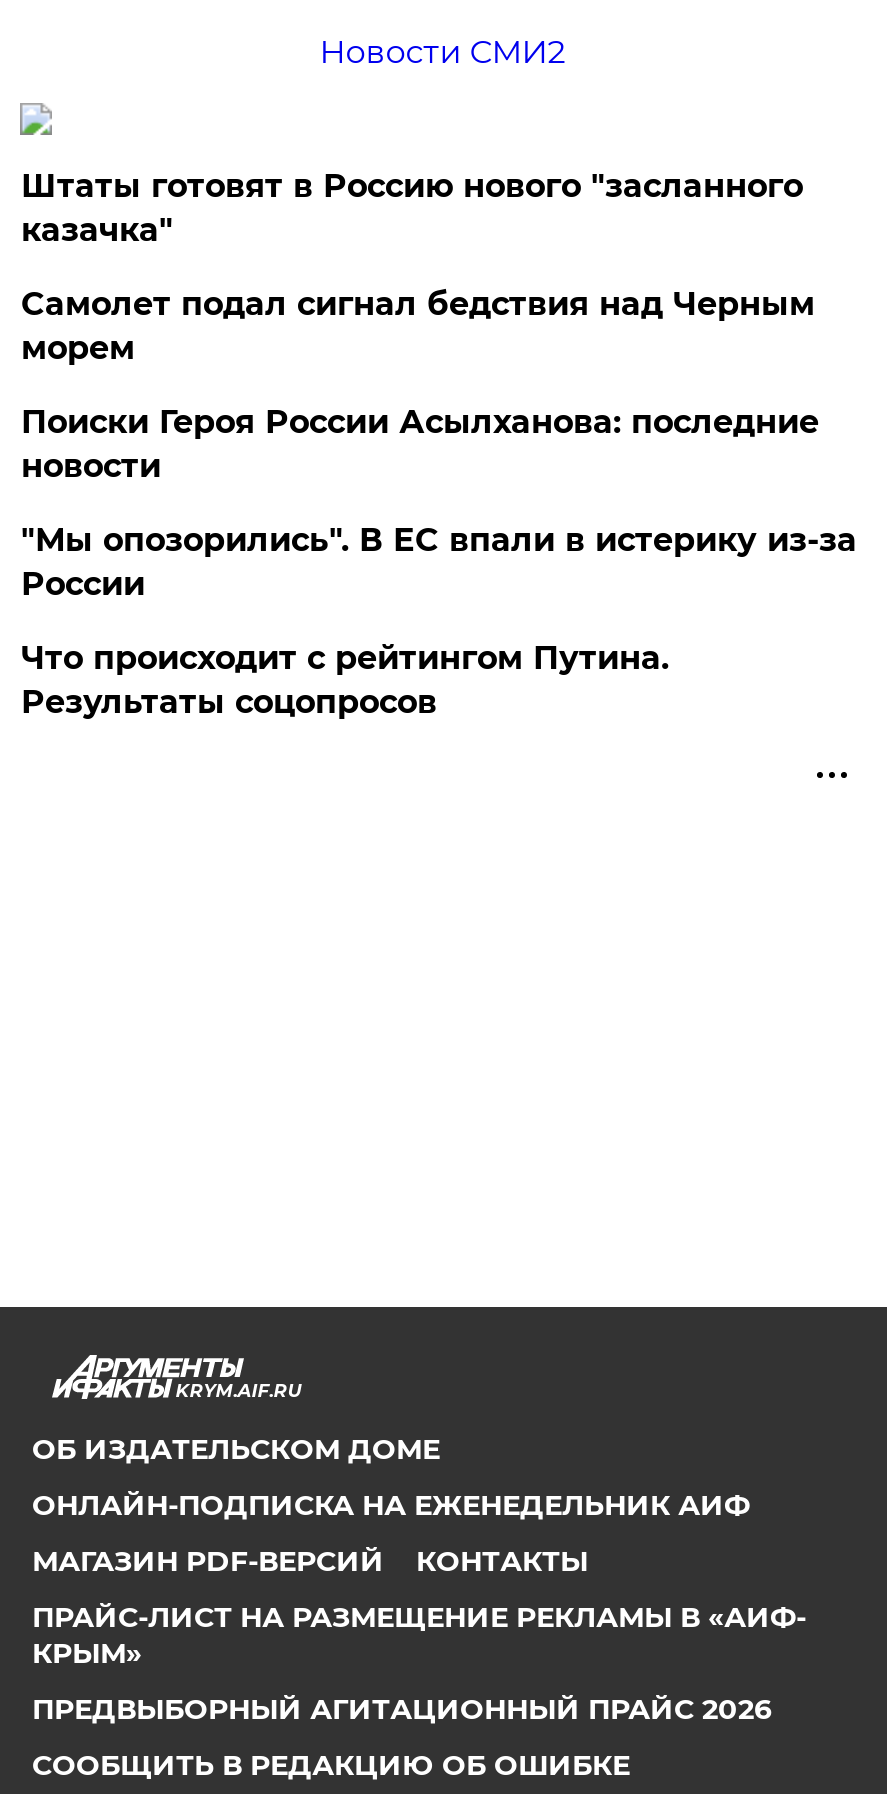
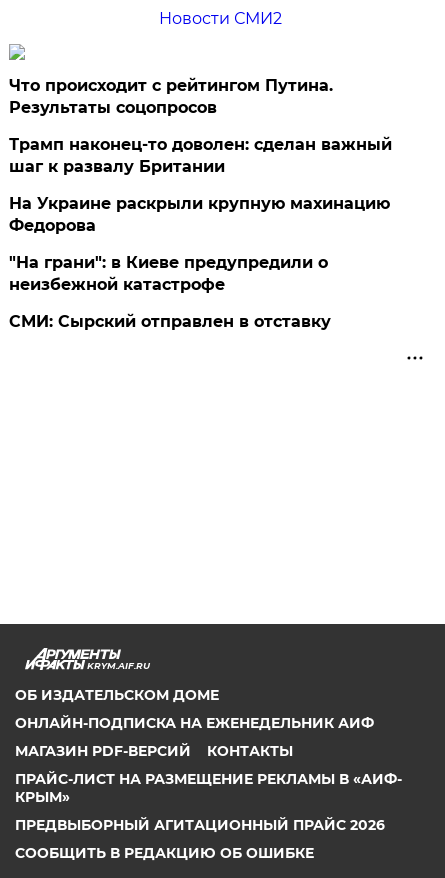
[21,167,857,603] Штаты готовят в Россию нового "засланного | казачка" | Самолет подал сигнал бедствия над Черным | морем | Поиски Героя России Асылханова: последние | новости | "Мы опозорились". В ЕС впали в истерику из-за | России -> none
moved [21,639,669,721] -> [9,76,333,117]: Что происходит с рейтингом Путина. | Результаты соцопросов
none -> [9,135,392,331] Трамп наконец-то доволен: сделан важный | шаг к развалу Британии | На Украине раскрыли крупную махинацию | Федорова | "На грани": в Киеве предупредили о | неизбежной катастрофе | СМИ: Сырский отправлен в отставку

